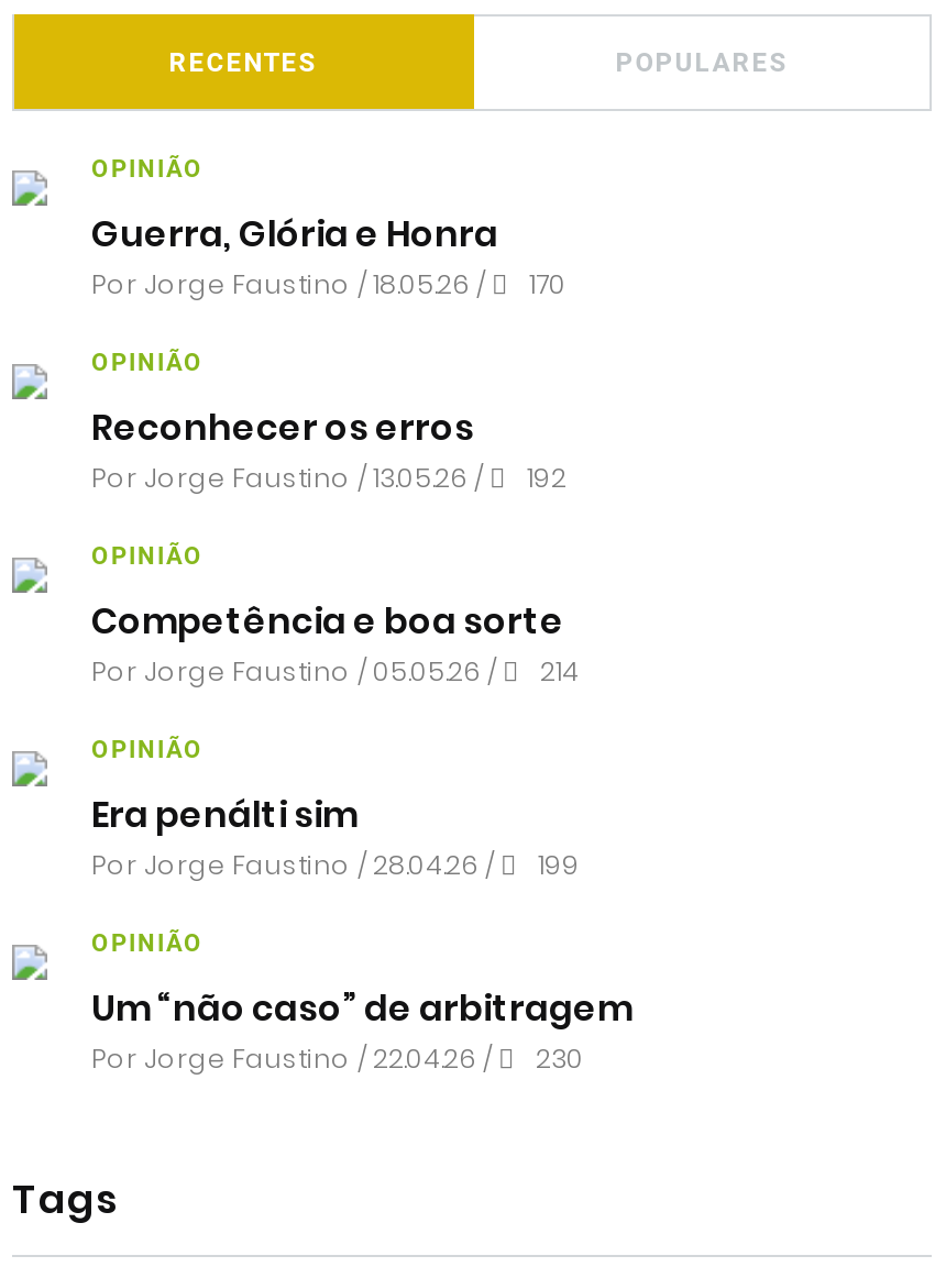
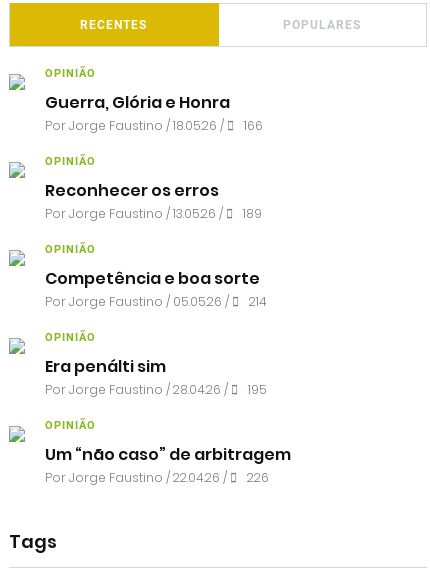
[91,265,566,302] Por Jorge Faustino / 18.05.26 / 170 -> [45,117,263,134] Por Jorge Faustino / 18.05.26 / 166
[91,459,566,496] Por Jorge Faustino / 13.05.26 / 192 -> [45,205,262,222] Por Jorge Faustino / 13.05.26 / 189
[91,846,580,883] Por Jorge Faustino / 28.04.26 / 199 -> [45,381,267,398] Por Jorge Faustino / 28.04.26 / 195
[91,1039,584,1077] Por Jorge Faustino / 22.04.26 / 230 -> [45,469,269,486] Por Jorge Faustino / 22.04.26 / 226

